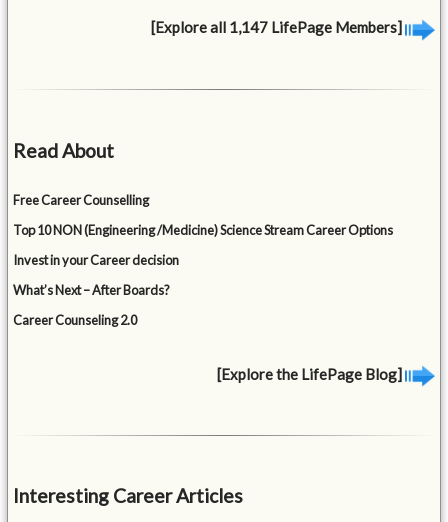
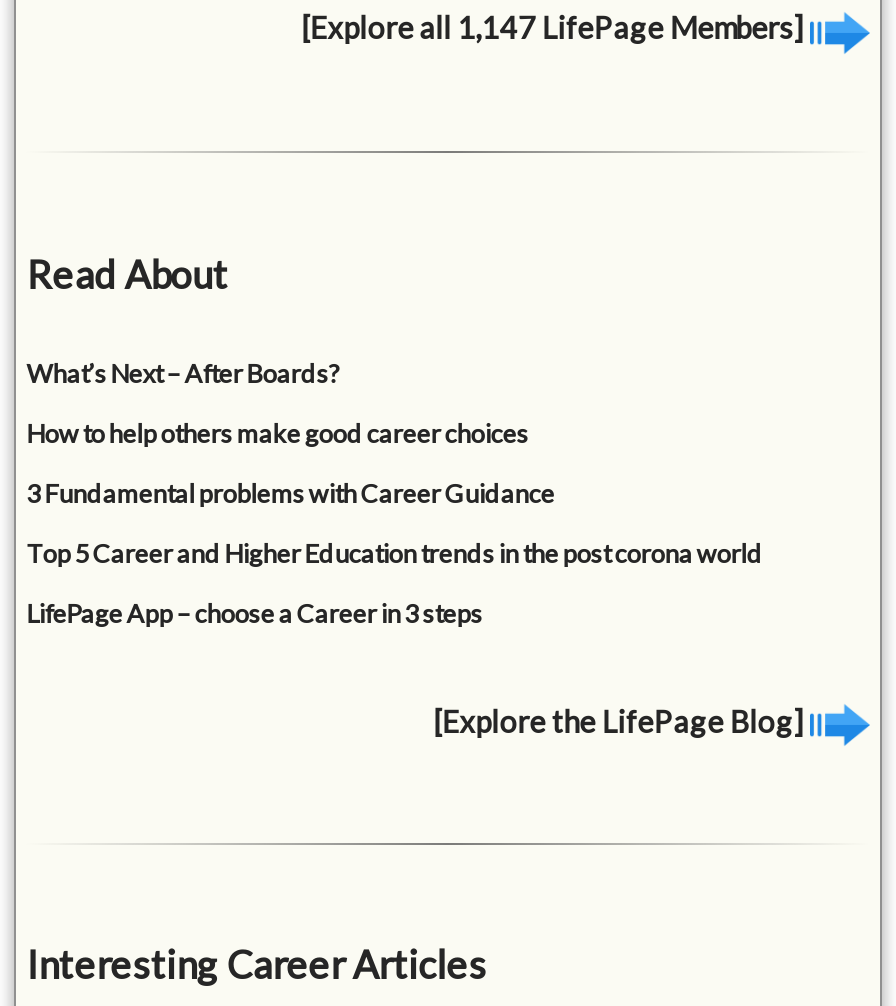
[13,192,393,268] Free Career Counselling | Top 10 NON (Engineering /Medicine) Science Stream Career Options | Invest in your Career decision -> none
moved [13,282,170,298] -> [26,356,340,388]: What’s Next – After Boards?
[13,312,137,328] Career Counseling 2.0 -> [26,416,762,628] How to help others make good career choices | 3 Fundamental problems with Career Guidance | Top 5 Career and Higher Education trends in the post corona world | LifePage App – choose a Career in 3 steps

